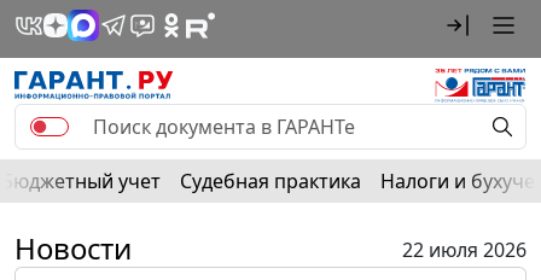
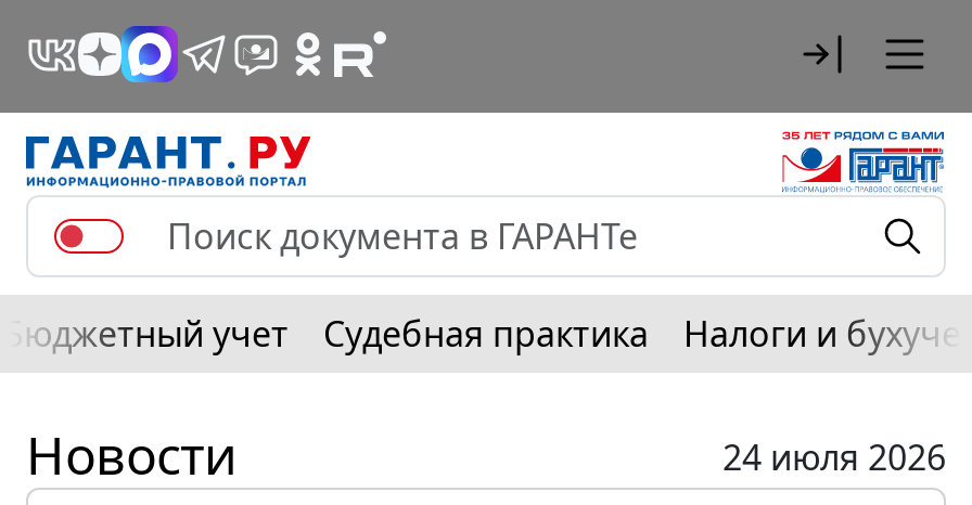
[402,236,527,262] 22 июля 2026 -> [722,432,946,480] 24 июля 2026

